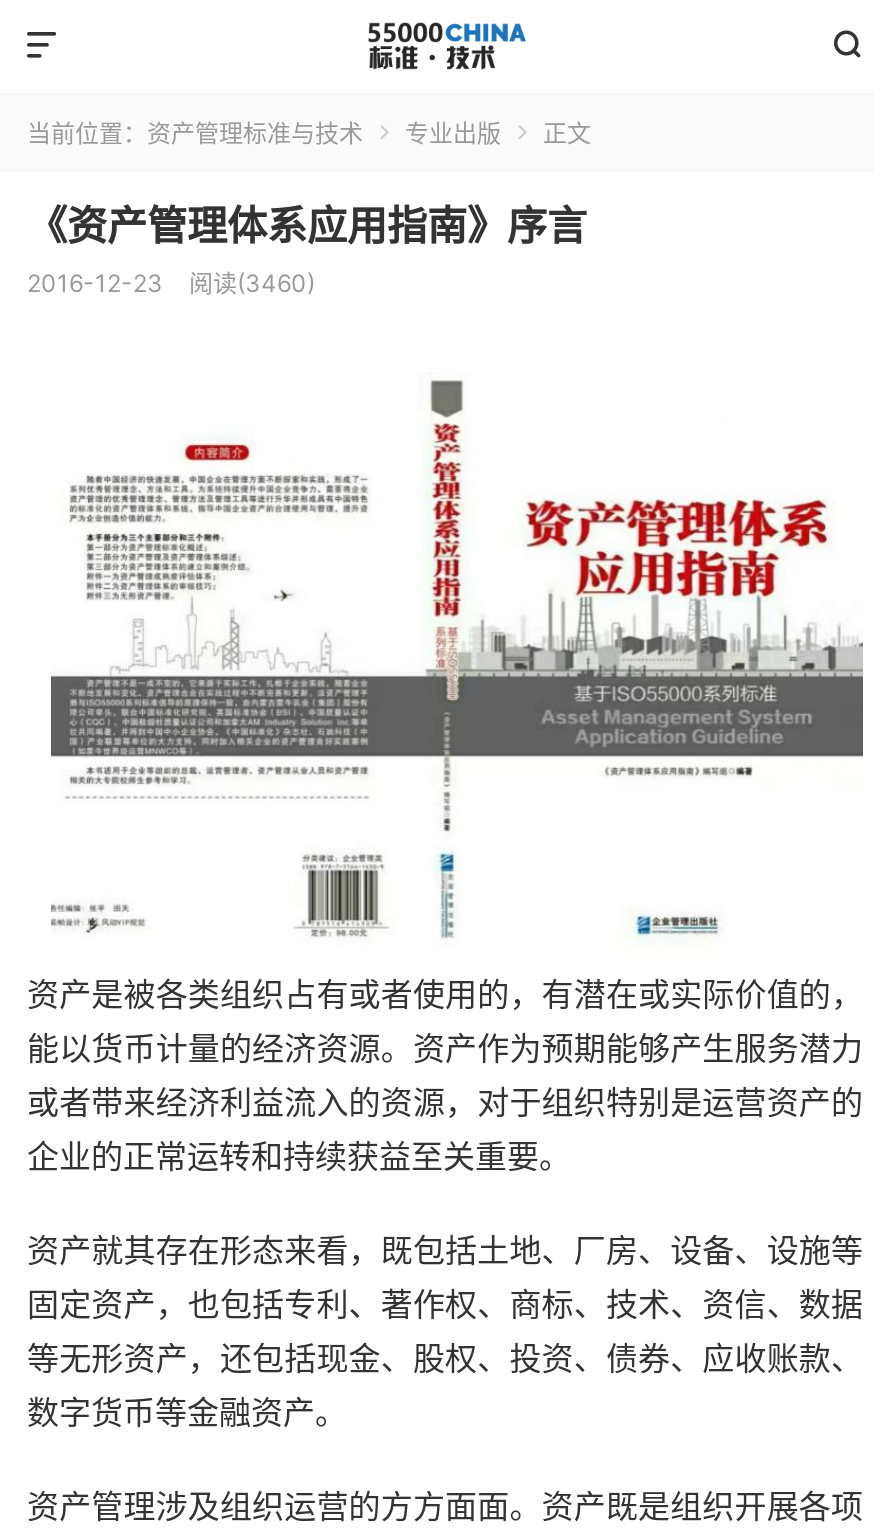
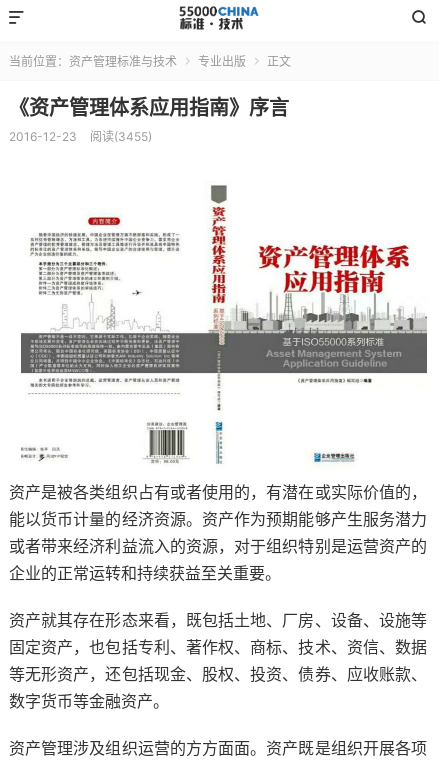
[27,268,315,298] 2016-12-23 阅读(3460) -> [9,129,152,144] 2016-12-23 阅读(3455)

